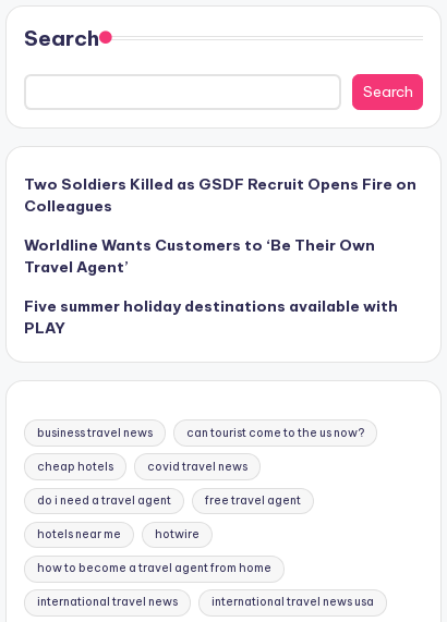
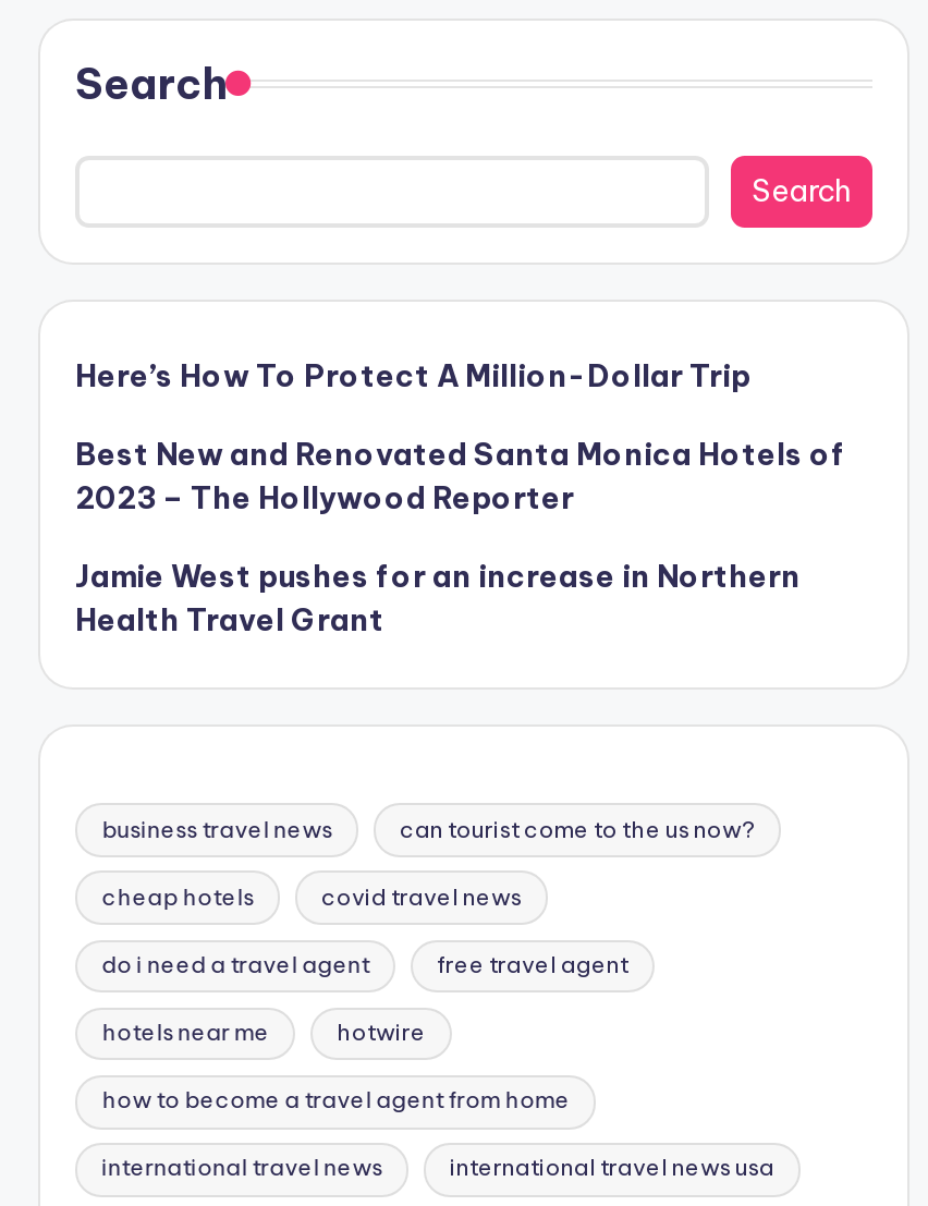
[24,175,416,216] Two Soldiers Killed as GSDF Recruit Opens Fire on | Colleagues -> [75,357,750,396] Here’s How To Protect A Million-Dollar Trip
[24,236,375,277] Worldline Wants Customers to ‘Be Their Own | Travel Agent’ -> [75,435,846,518] Best New and Renovated Santa Monica Hotels of | 2023 – The Hollywood Reporter
[24,297,398,338] Five summer holiday destinations available with | PLAY -> [75,557,801,640] Jamie West pushes for an increase in Northern | Health Travel Grant

